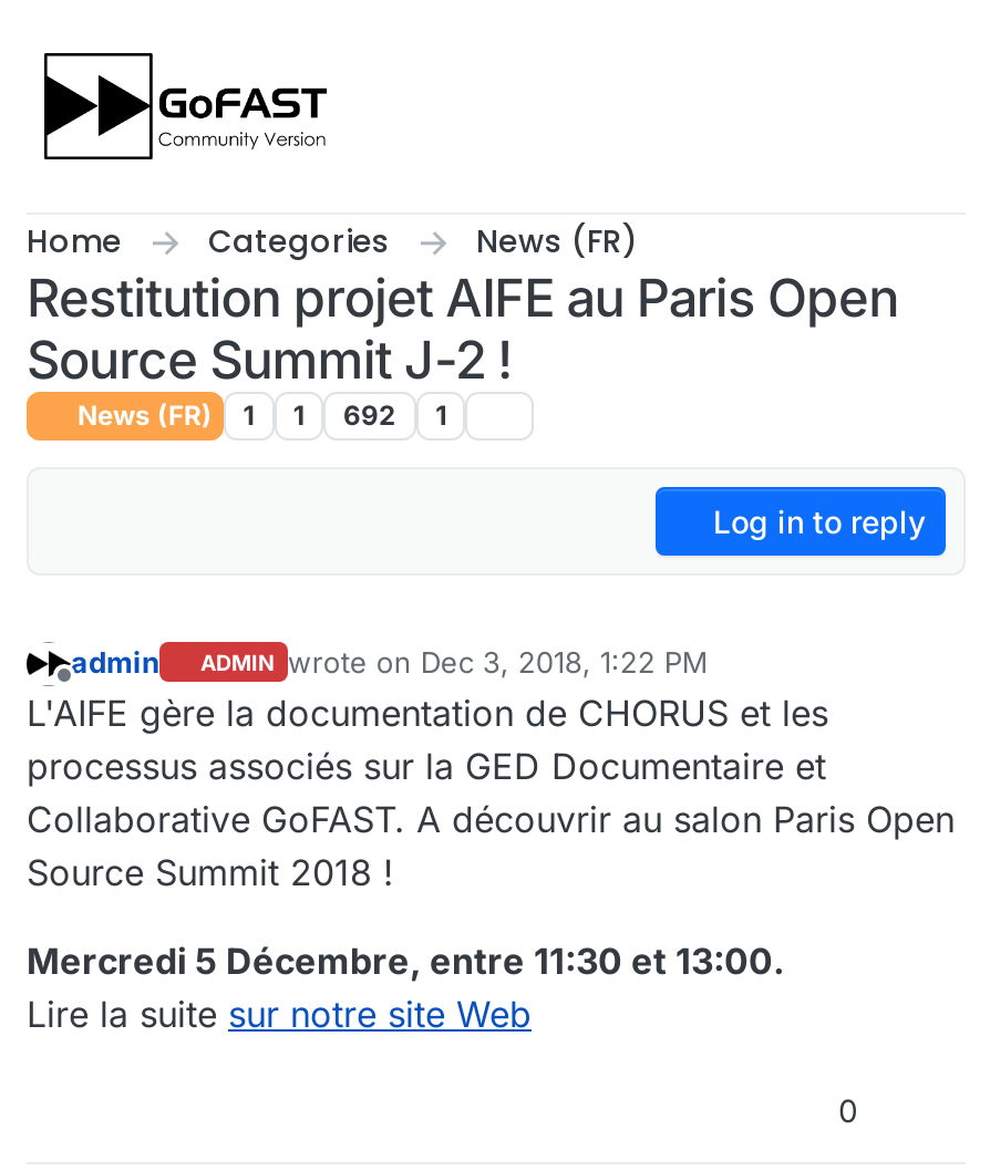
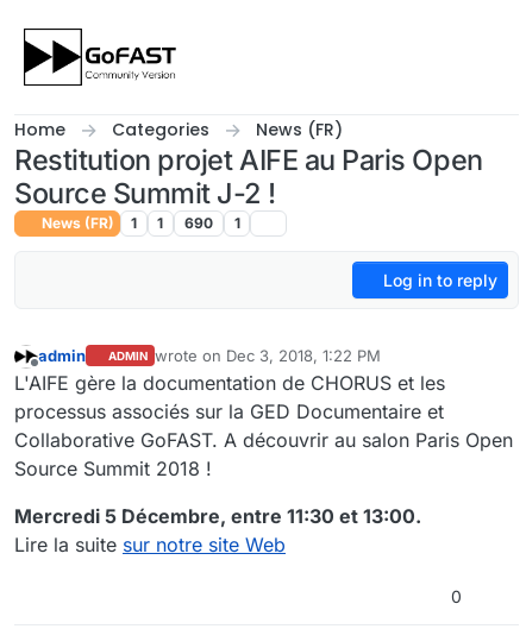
[71,399,446,432] News (FR) 1 1 692 1 -> [38,214,240,232] News (FR) 1 1 690 1

